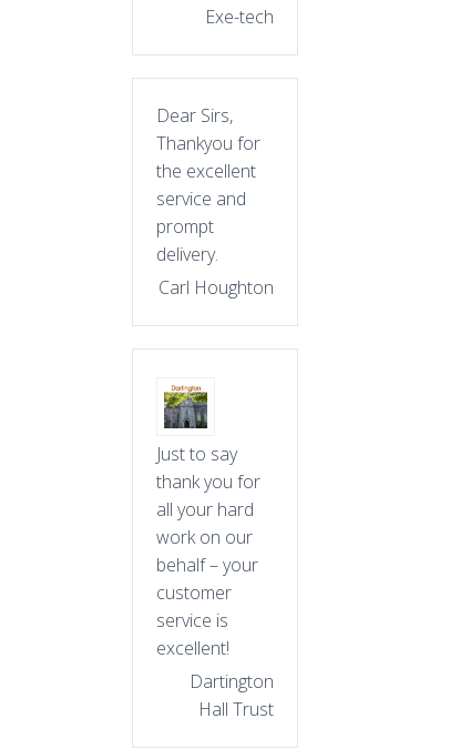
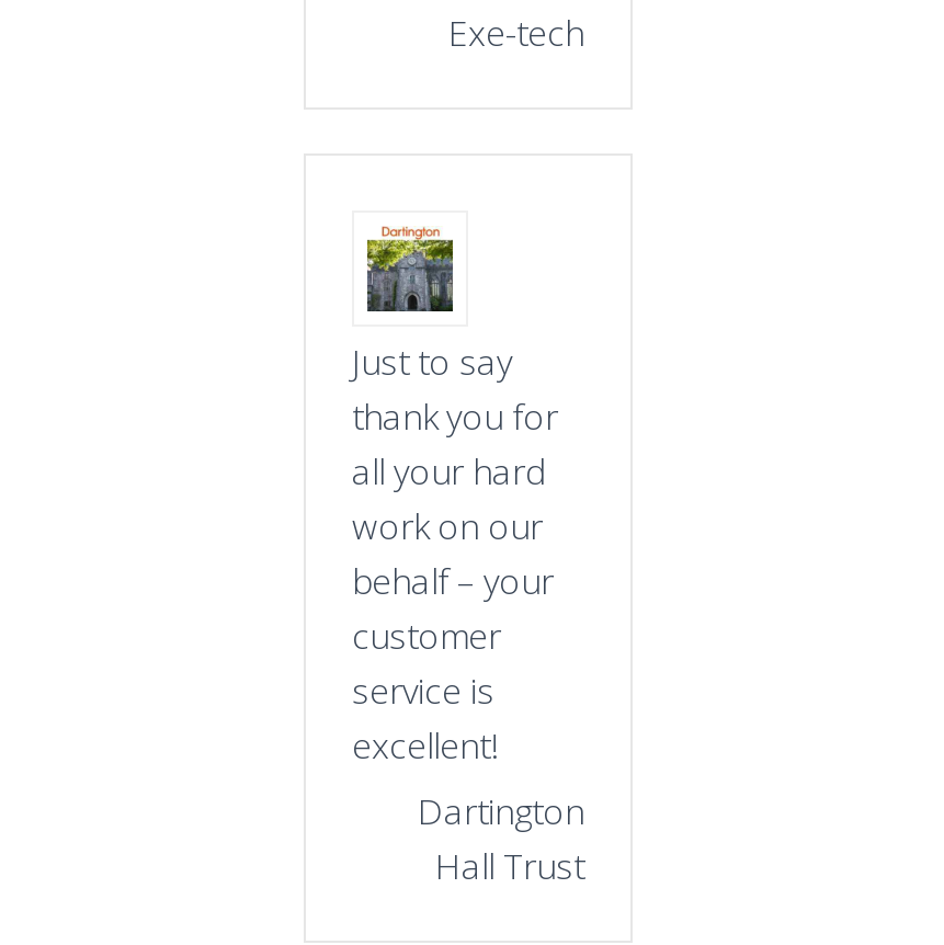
[156,103,274,300] Dear Sirs, | Thankyou for | the excellent | service and | prompt | delivery. | Carl Houghton -> none

